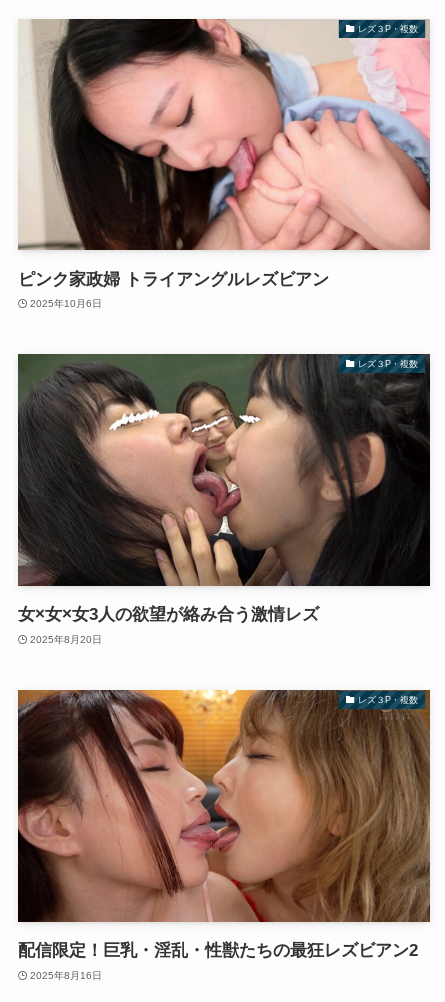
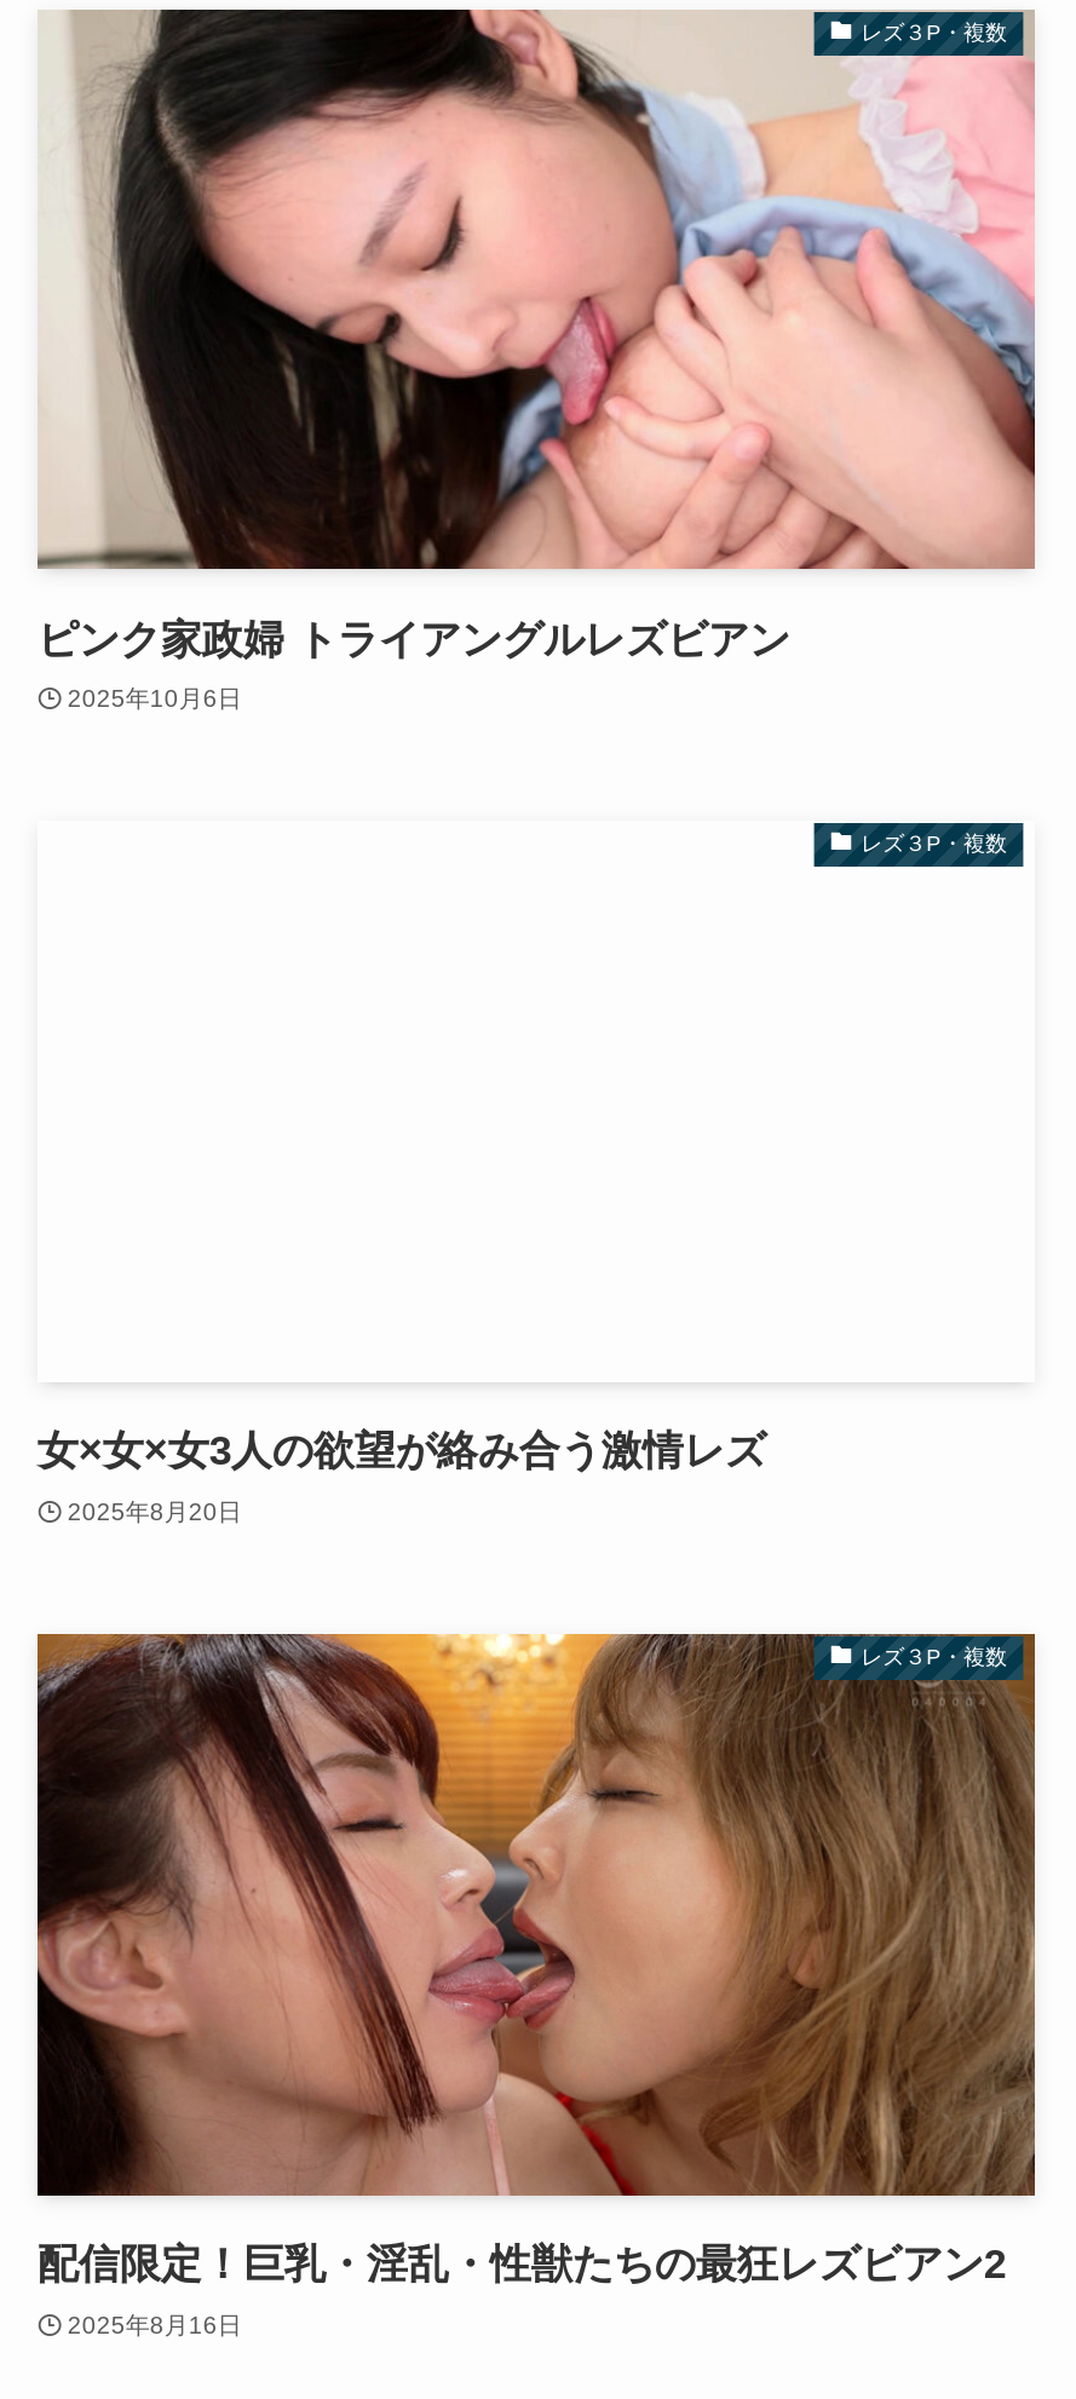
[17,353,431,587] [image] -> none

